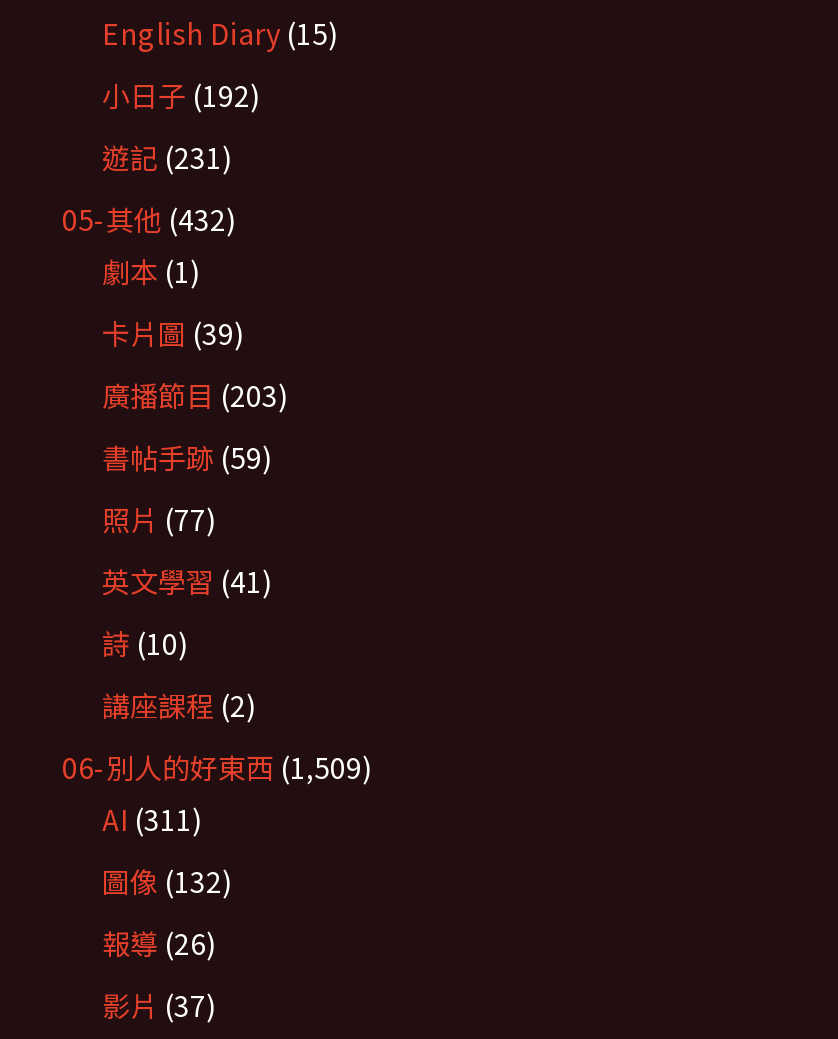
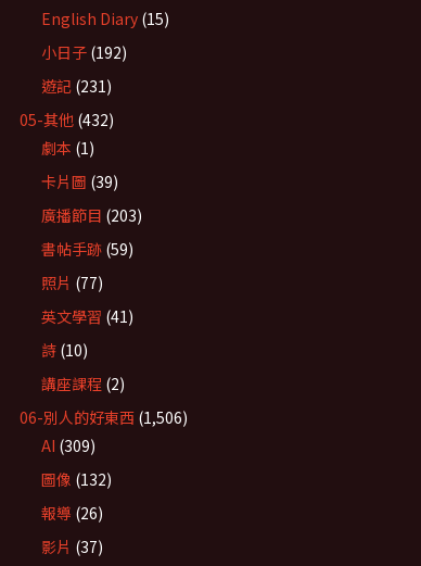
[62,747,372,787] 06-別人的好東西(1,509) -> [20,406,188,428] 06-別人的好東西(1,506)
[102,799,202,839] AI (311) -> [41,435,95,456] AI (309)

